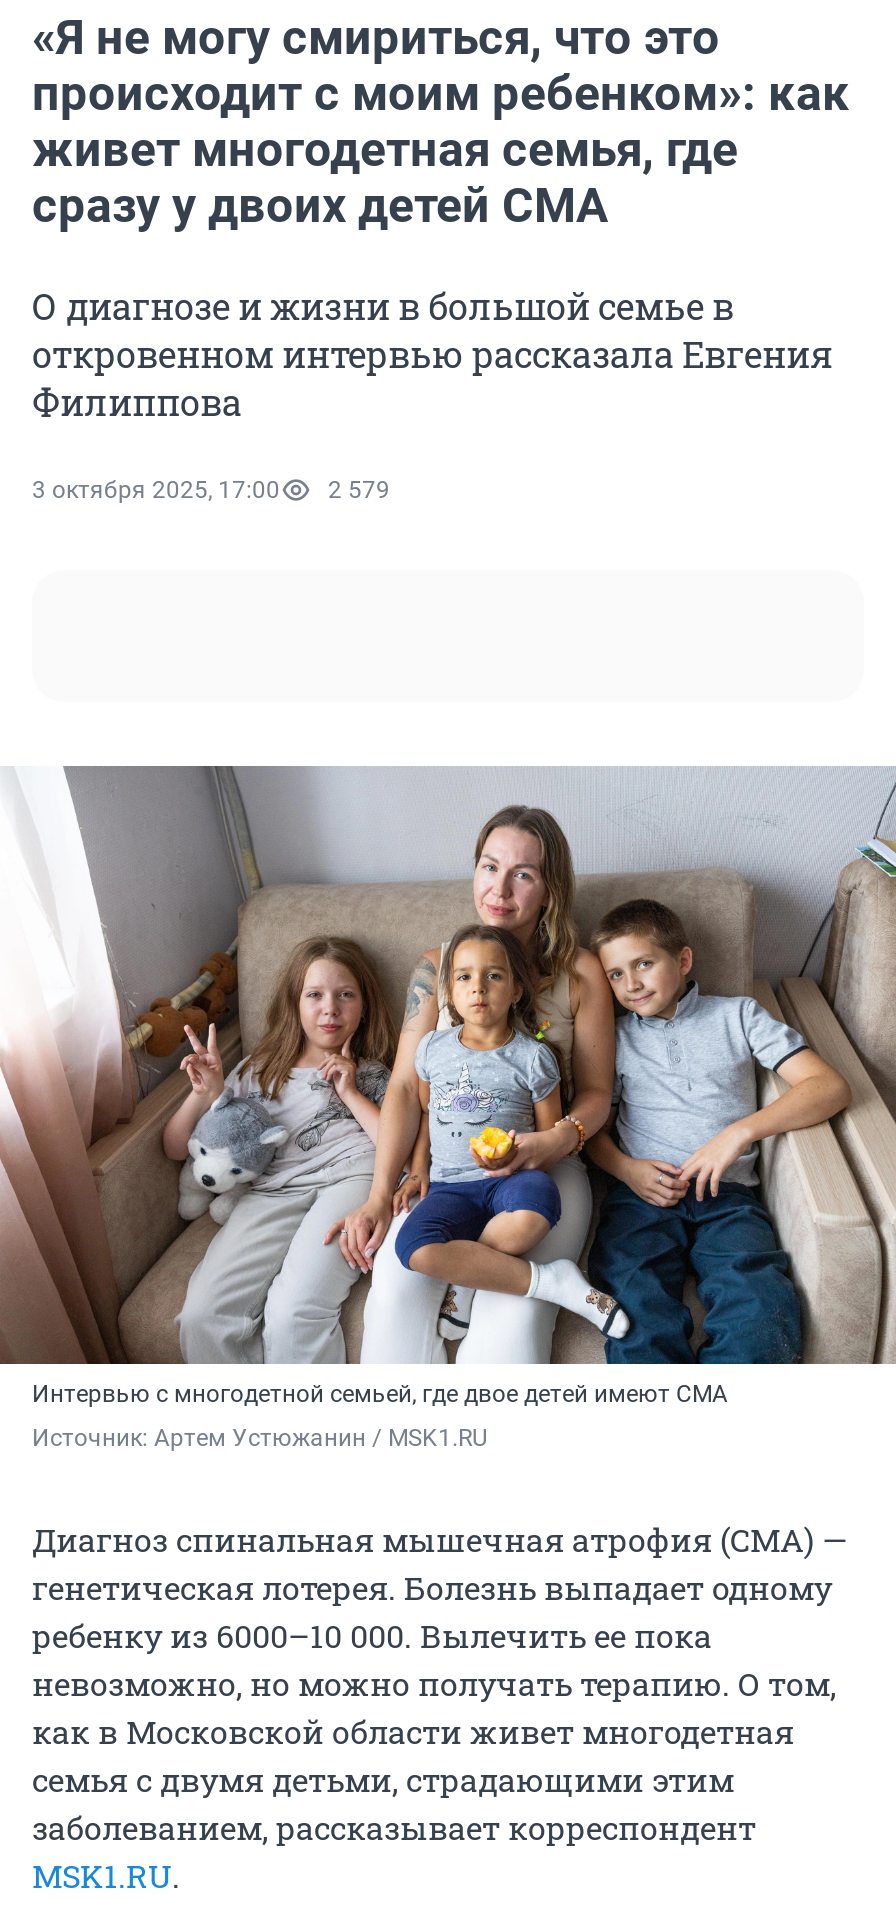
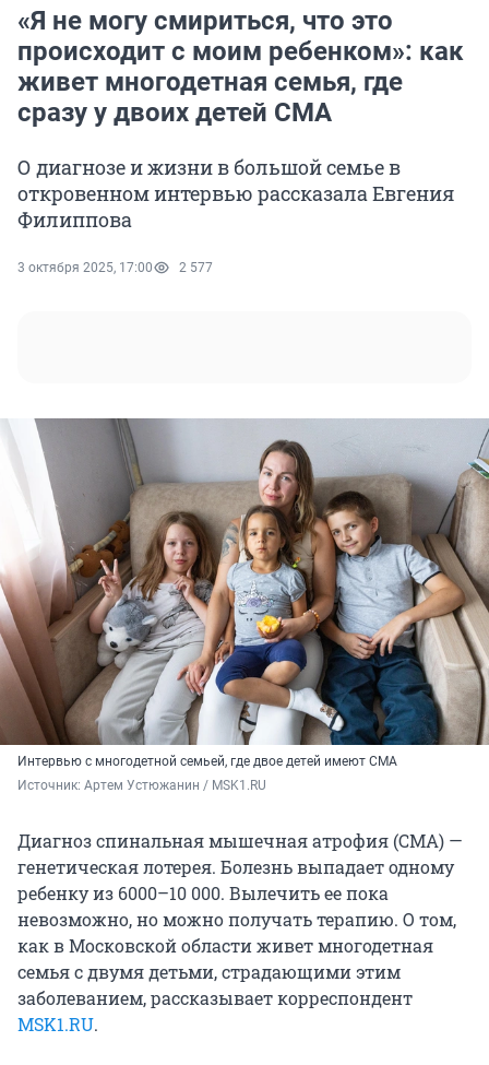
[32,476,390,504] 3 октября 2025, 17:00 2 579 -> [17,260,213,275] 3 октября 2025, 17:00 2 577

